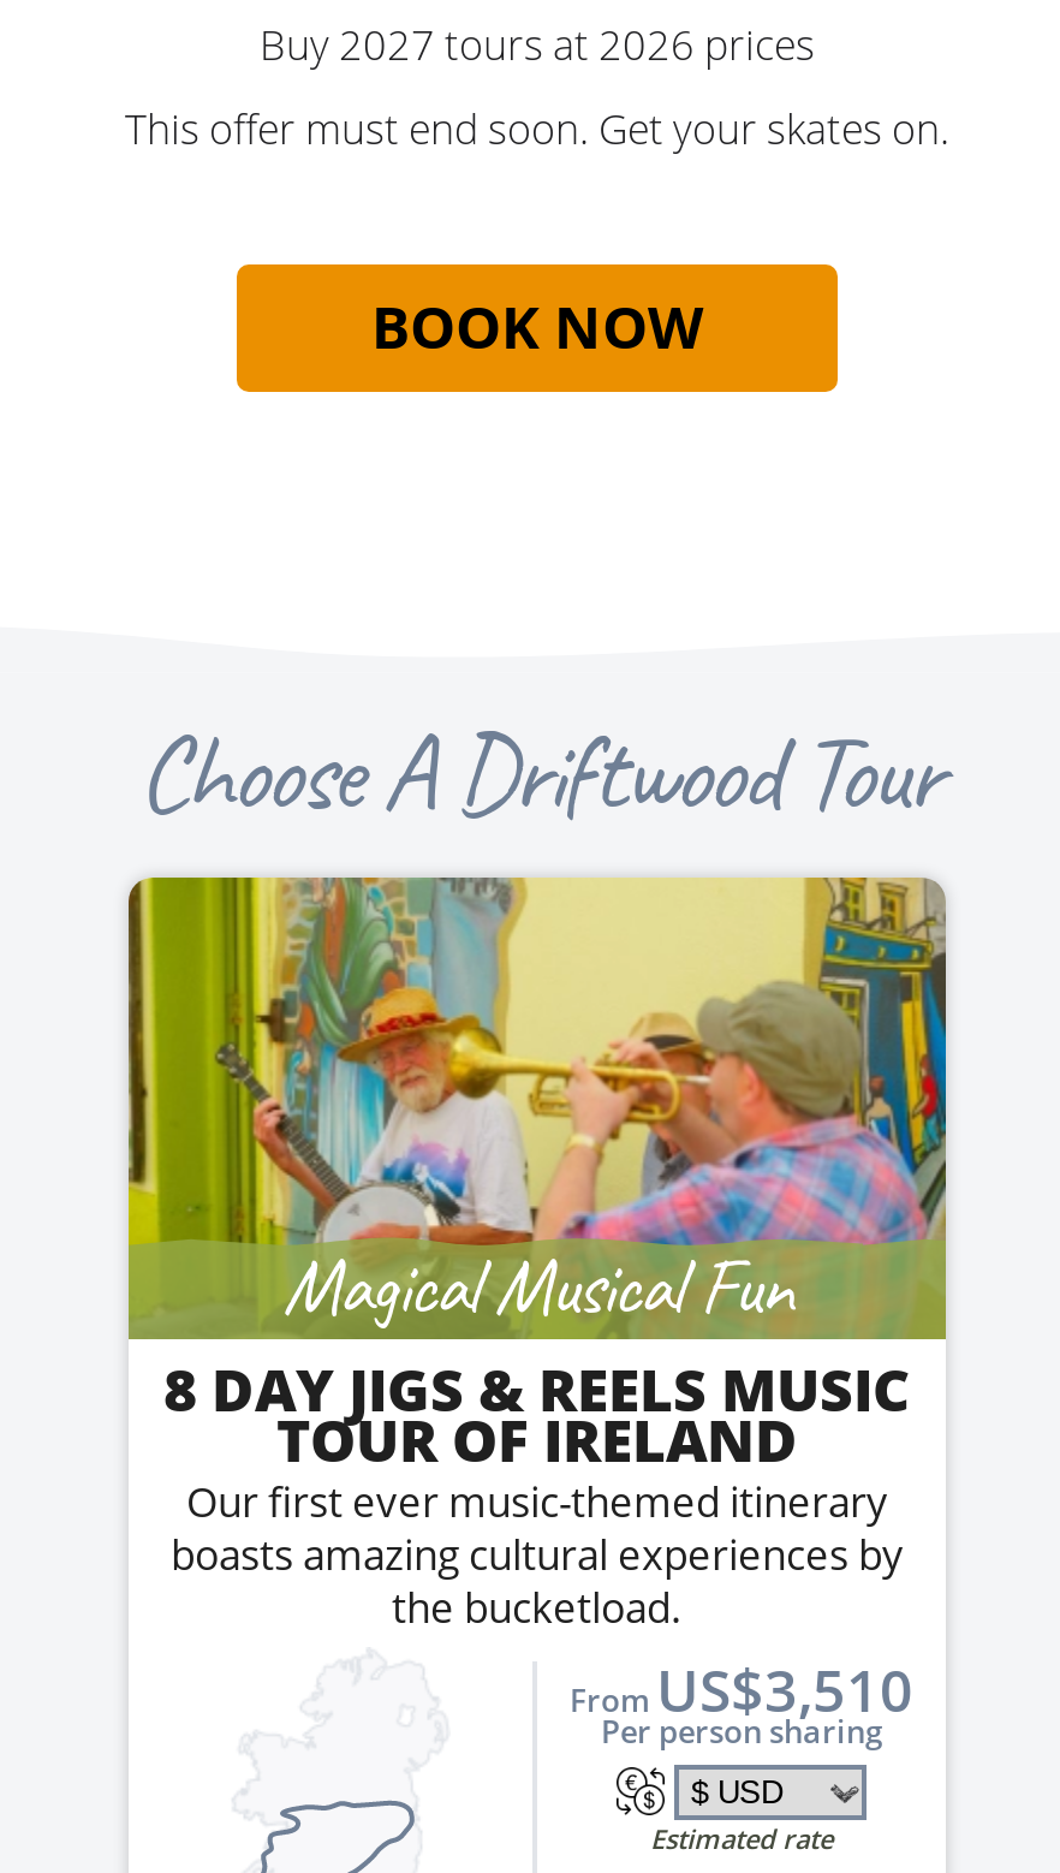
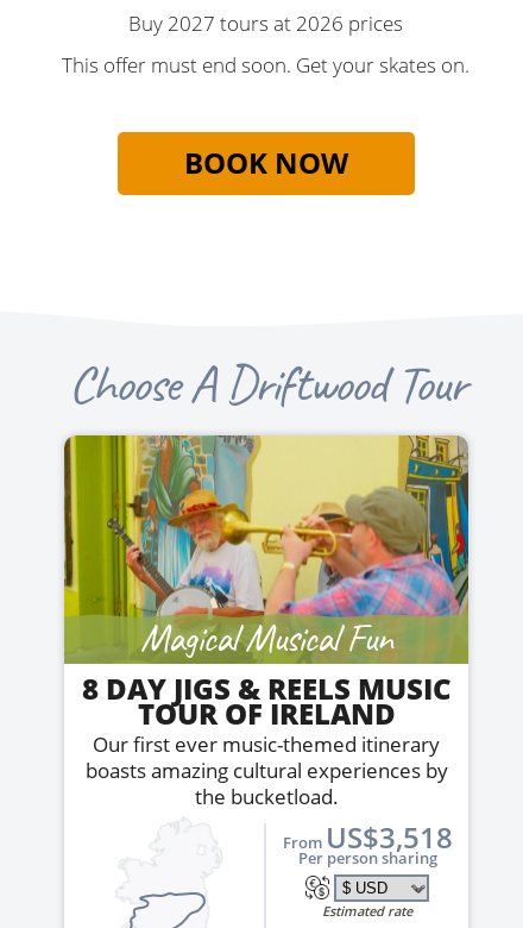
[570,1652,913,1728] From US$3,510 -> [282,818,452,856] From US$3,518

